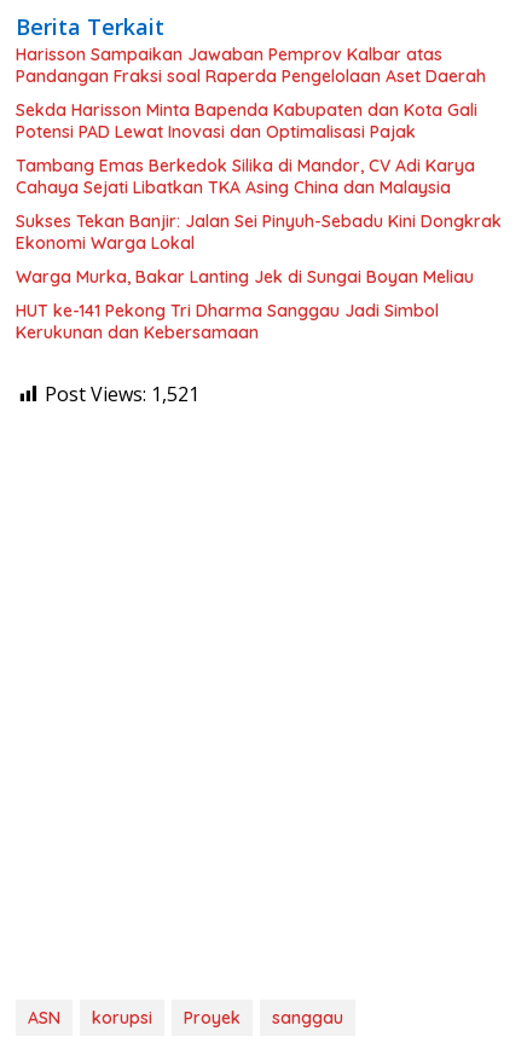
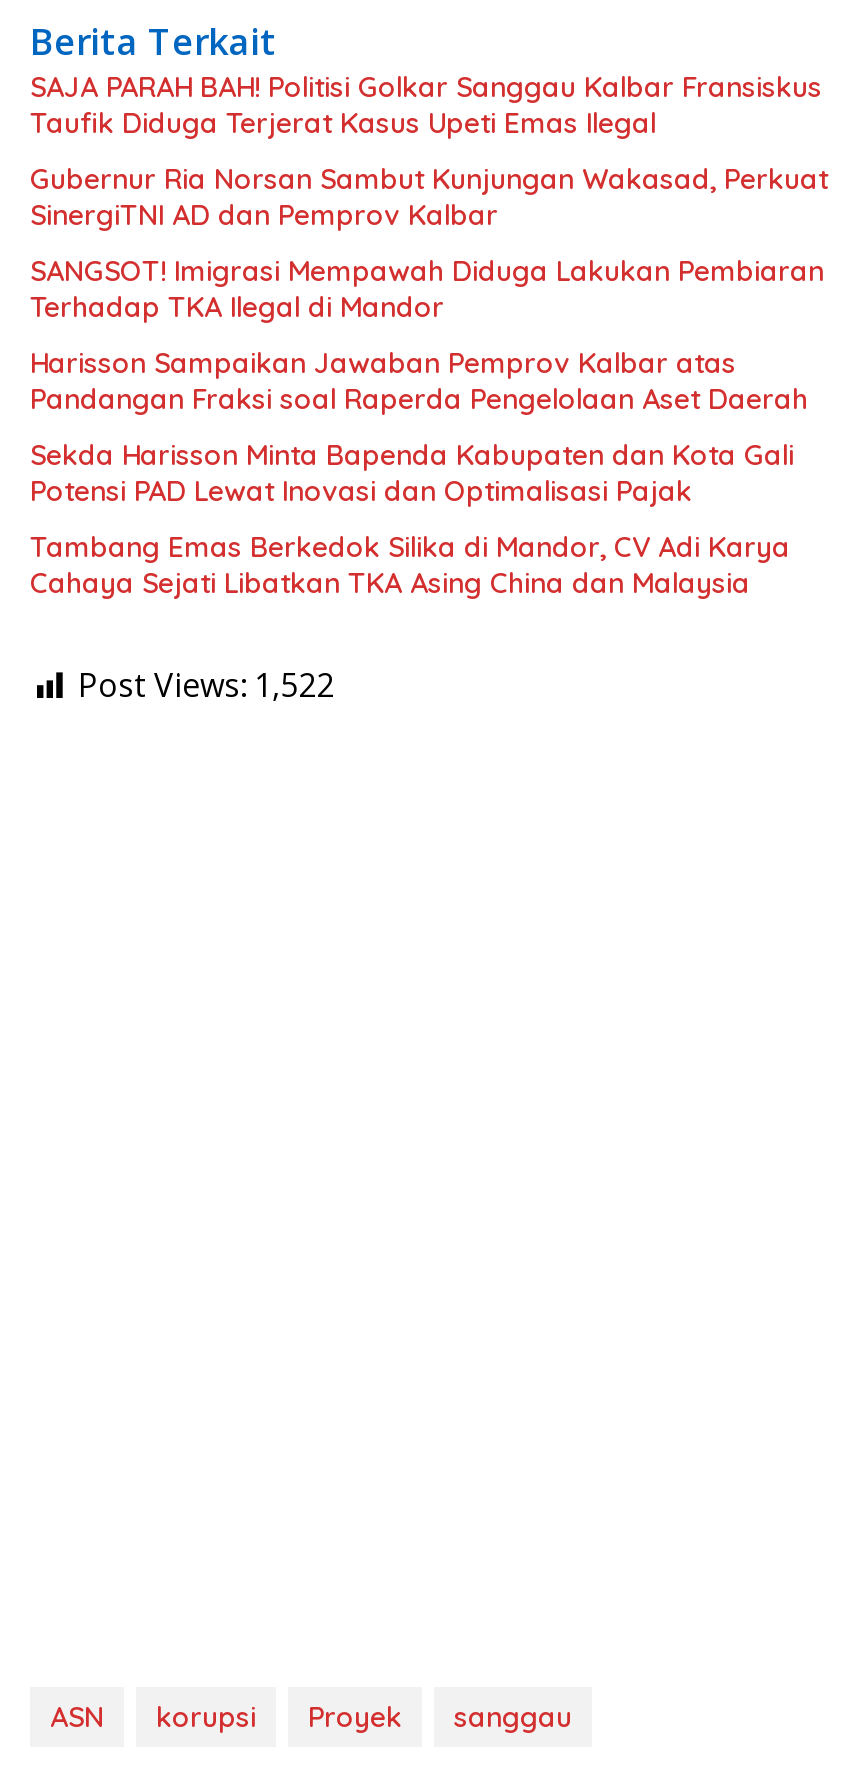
none -> [30,69,828,325] SAJA PARAH BAH! Politisi Golkar Sanggau Kalbar Fransiskus | Taufik Diduga Terjerat Kasus Upeti Emas Ilegal | Gubernur Ria Norsan Sambut Kunjungan Wakasad, Perkuat | SinergiTNI AD dan Pemprov Kalbar | SANGSOT! Imigrasi Mempawah Diduga Lakukan Pembiaran | Terhadap TKA Ilegal di Mandor
moved [16,44,486,198] -> [30,345,808,601]: Harisson Sampaikan Jawaban Pemprov Kalbar atas | Pandangan Fraksi soal Raperda Pengelolaan Aset Daerah | Sekda Harisson Minta Bapenda Kabupaten dan Kota Gali | Potensi PAD Lewat Inovasi dan Optimalisasi Pajak | Tambang Emas Berkedok Silika di Mandor, CV Adi Karya | Cahaya Sejati Libatkan TKA Asing China dan Malaysia
[16,210,502,407] Sukses Tekan Banjir: Jalan Sei Pinyuh-Sebadu Kini Dongkrak | Ekonomi Warga Lokal | Warga Murka, Bakar Lanting Jek di Sungai Boyan Meliau | HUT ke-141 Pekong Tri Dharma Sanggau Jadi Simbol | Kerukunan dan Kebersamaan | Post Views: 1,521 -> [78,663,334,707] Post Views: 1,522

